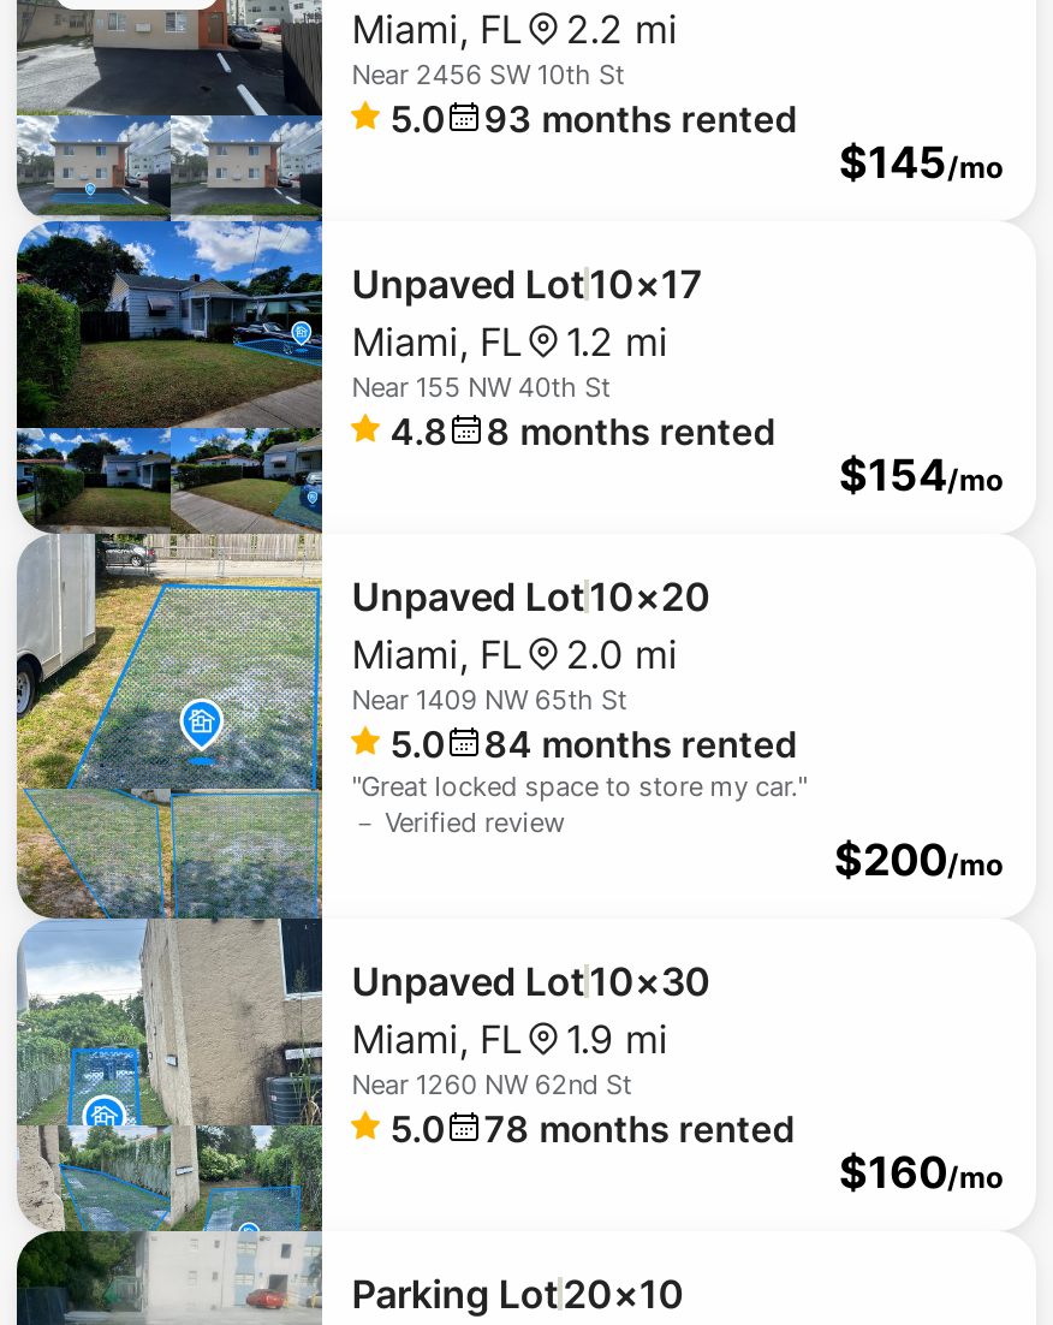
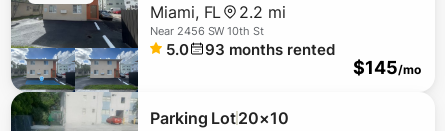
[14,219,1003,1231] [image] | Unpaved Lot 10×17 | Miami, FL | 1.2 mi | Near 155 NW 40th St | 4.8 | 8 months rented | $154/mo | Unpaved Lot 10×20 | Miami, FL | 2.0 mi | Near 1409 NW 65th St | 5.0 | 84 months rented | "Great locked space to store my car." | － Verified review | $200/mo | Unpaved Lot 10×30 | Miami, FL | 1.9 mi | Near 1260 NW 62nd St | 5.0 | 78 months rented | $160/mo -> none

